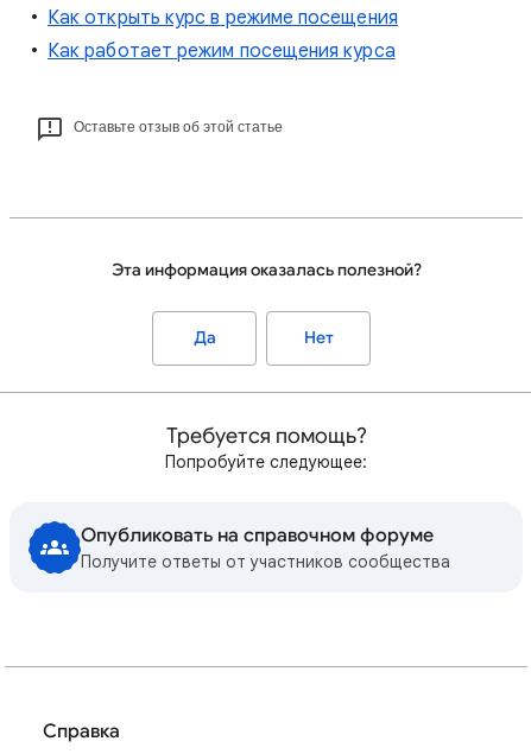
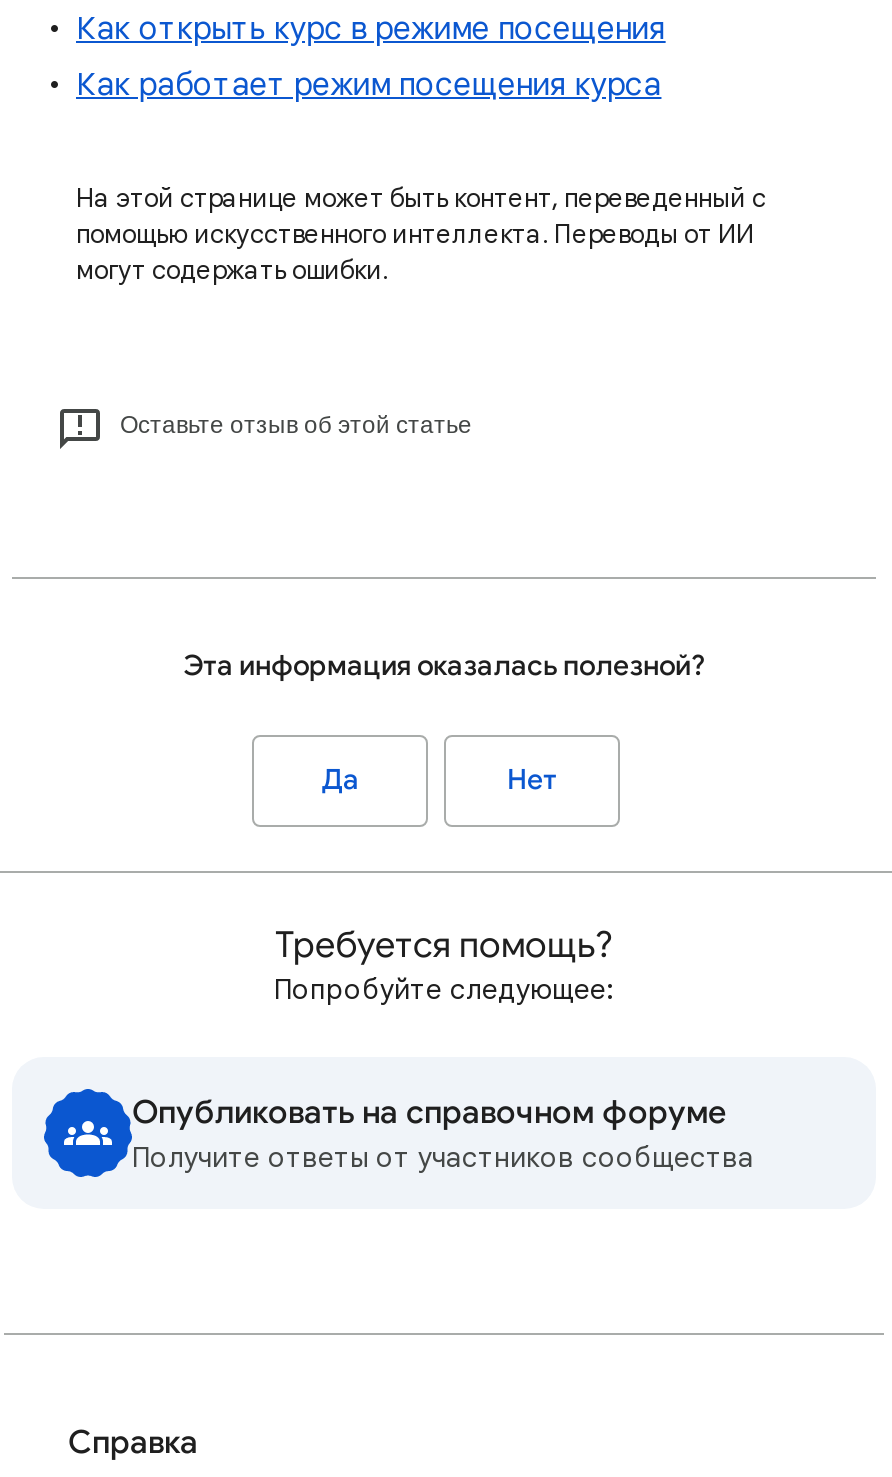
none -> [76,181,766,287] На этой странице может быть контент, переведенный с | помощью искусственного интеллекта. Переводы от ИИ | могут содержать ошибки.

